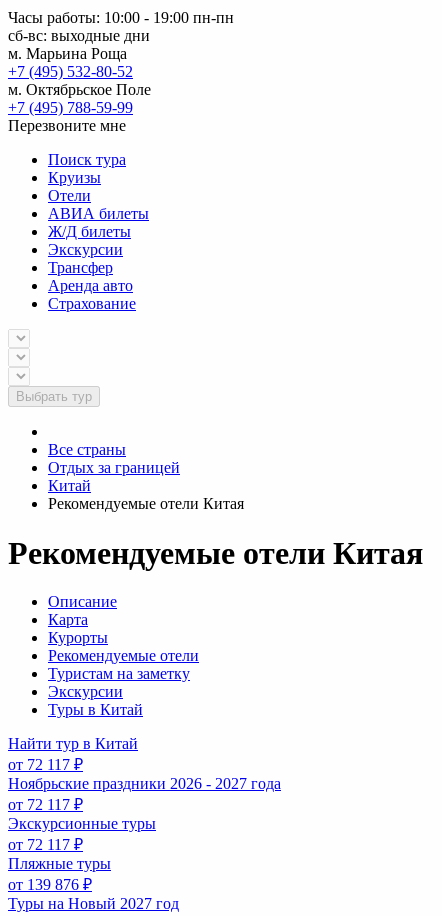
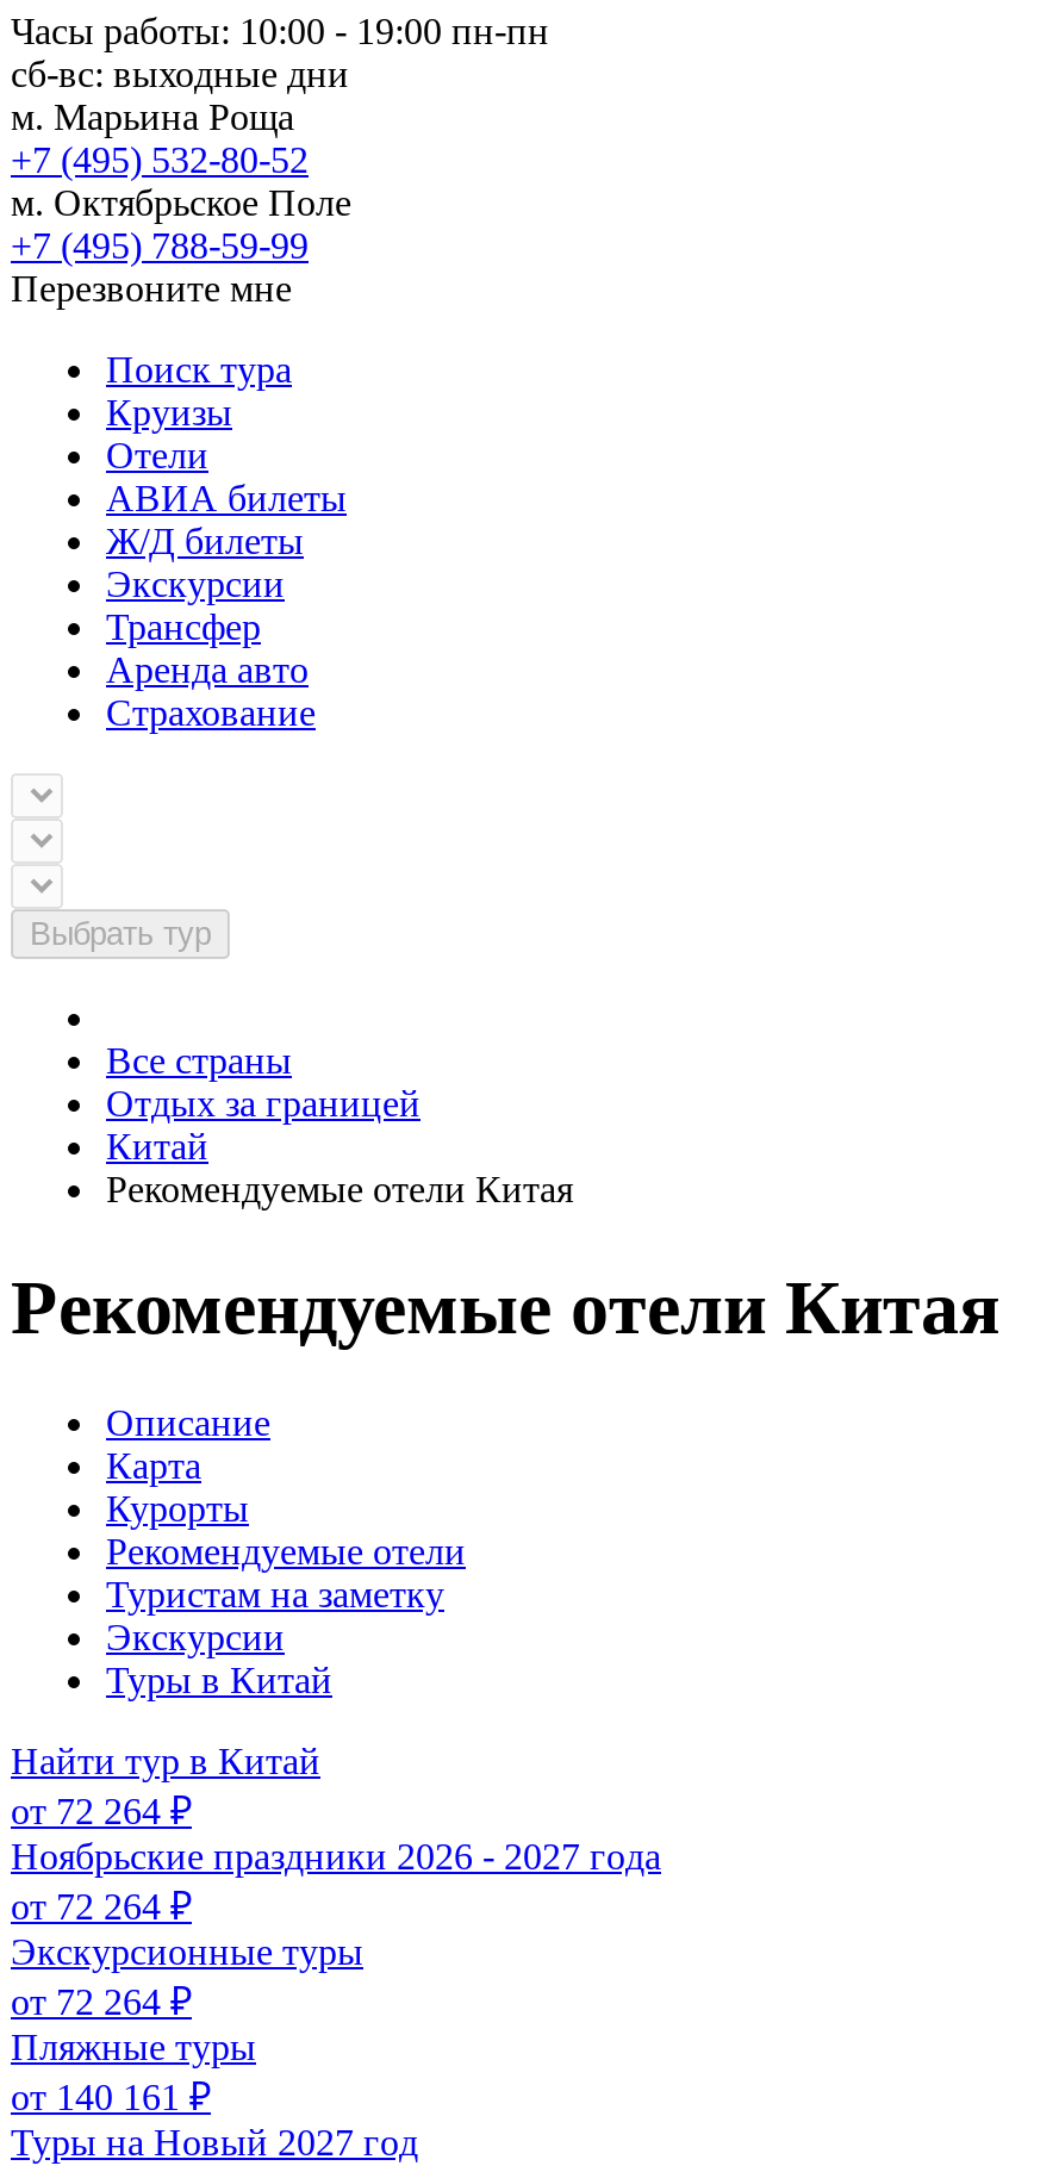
[8,756,83,773] от 72 117 ₽ -> [11,1791,192,1832] от 72 264 ₽
[8,796,83,813] от 72 117 ₽ -> [11,1887,192,1927] от 72 264 ₽
[8,836,83,853] от 72 117 ₽ -> [11,1982,192,2023] от 72 264 ₽
[8,876,92,893] от 139 876 ₽ -> [11,2077,211,2118] от 140 161 ₽

